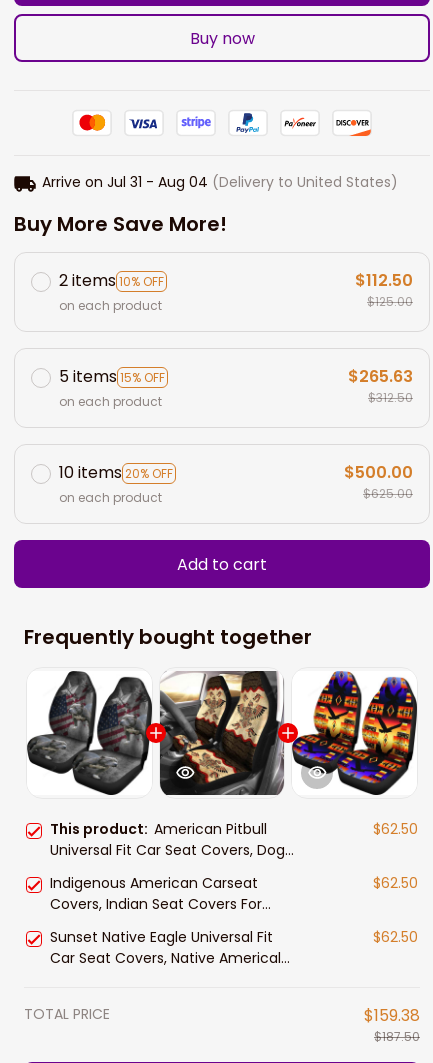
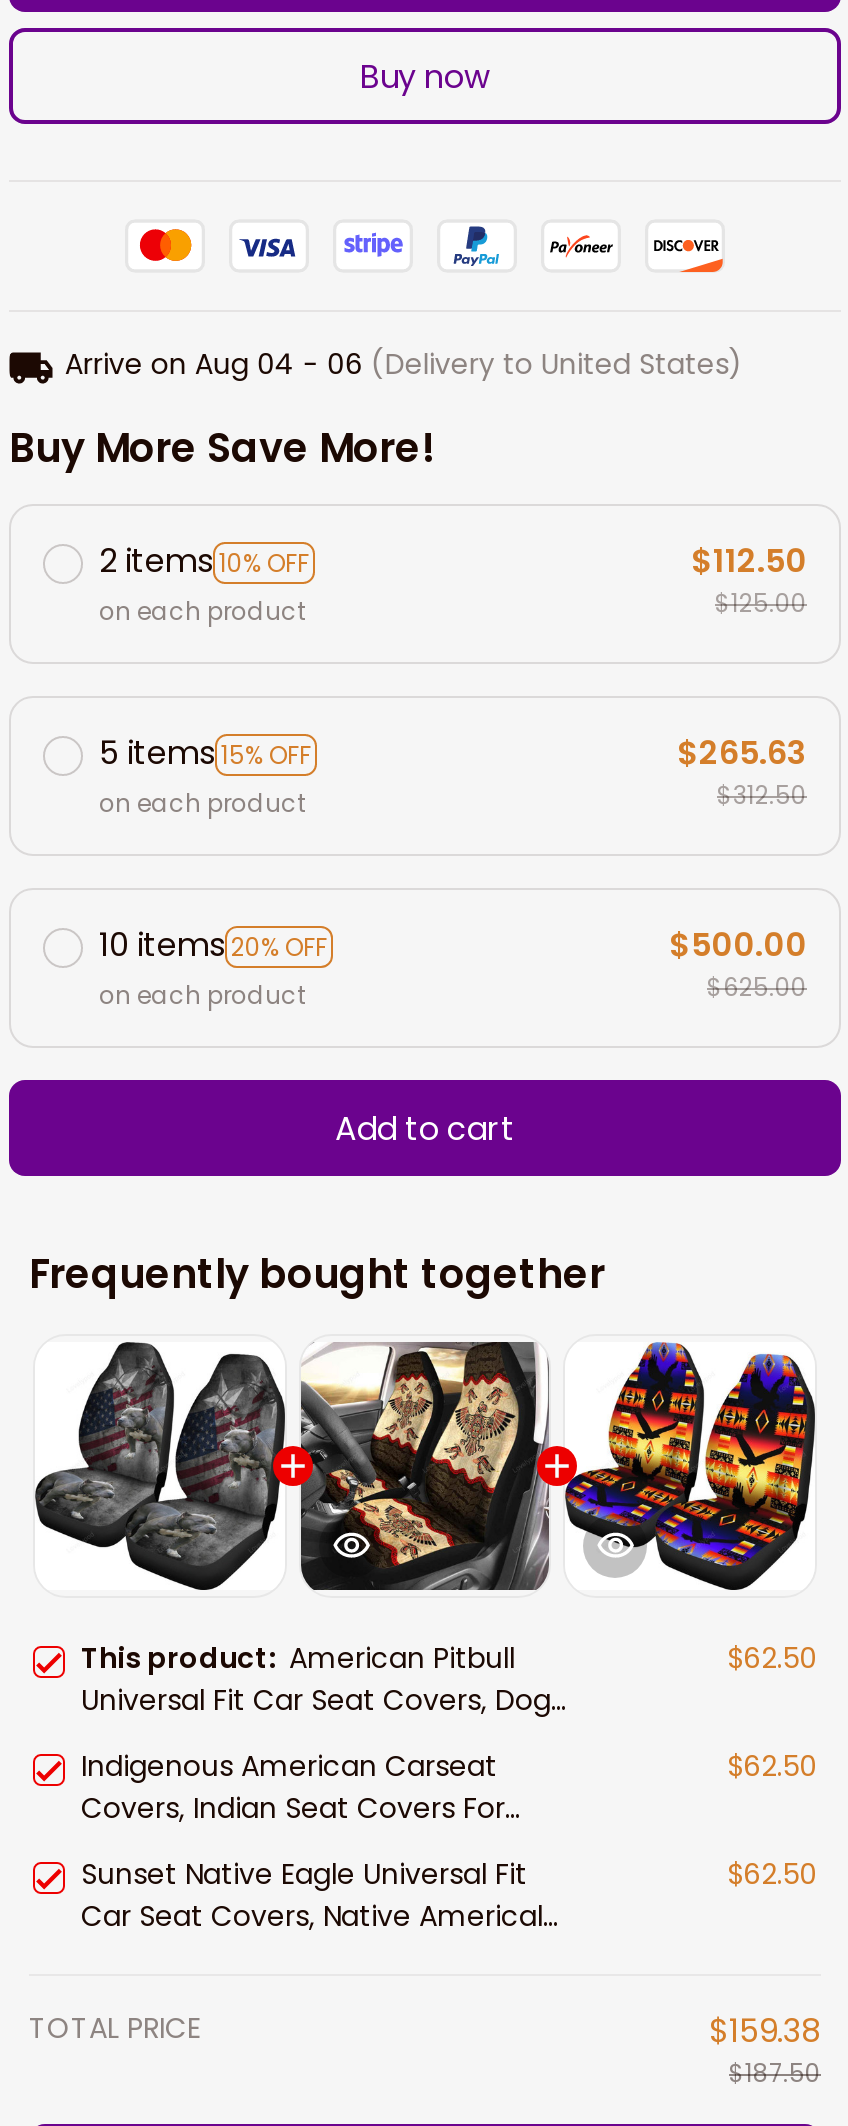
[42,172,398,192] Arrive on Jul 31 - Aug 04 (Delivery to United States) -> [65,344,743,384] Arrive on Aug 04 - 06 (Delivery to United States)

